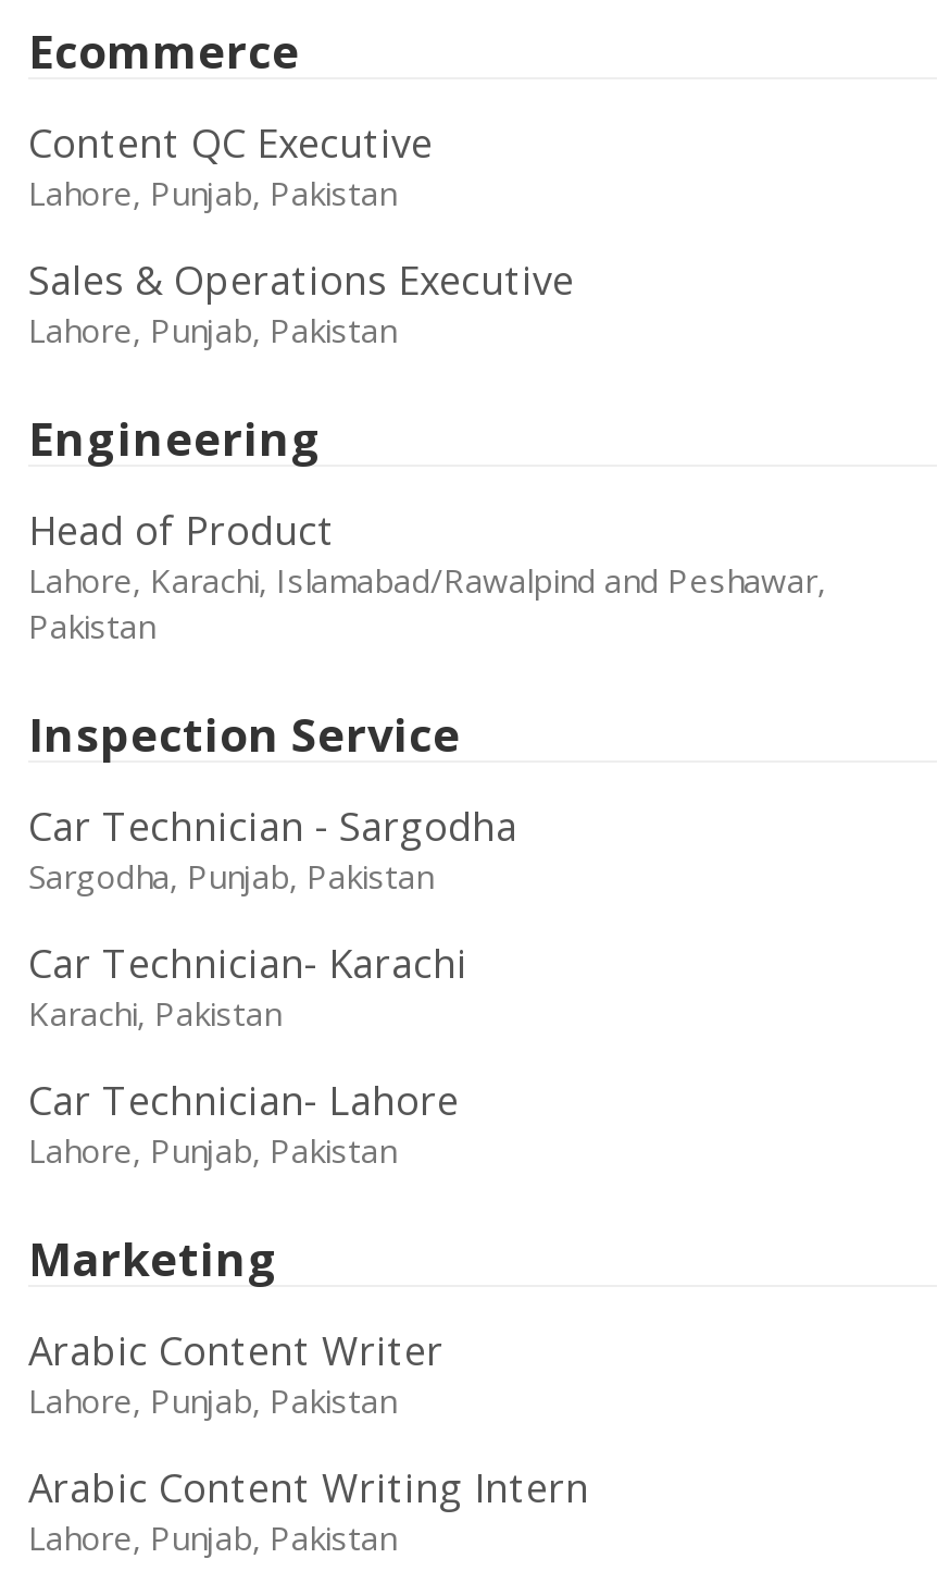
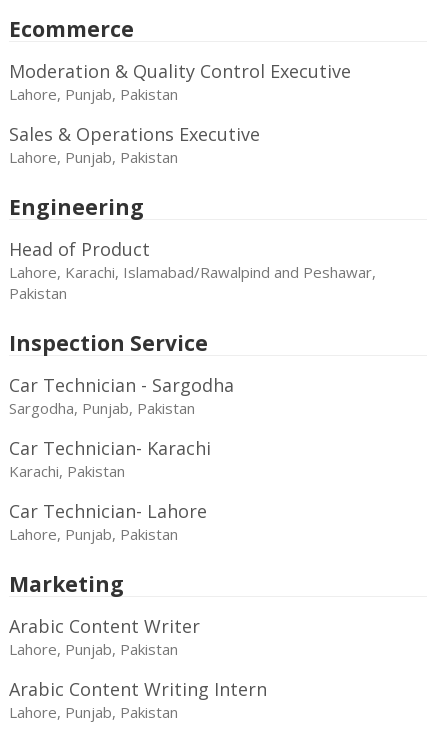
[28,116,433,169] Content QC Executive -> [9,59,351,83] Moderation & Quality Control Executive

